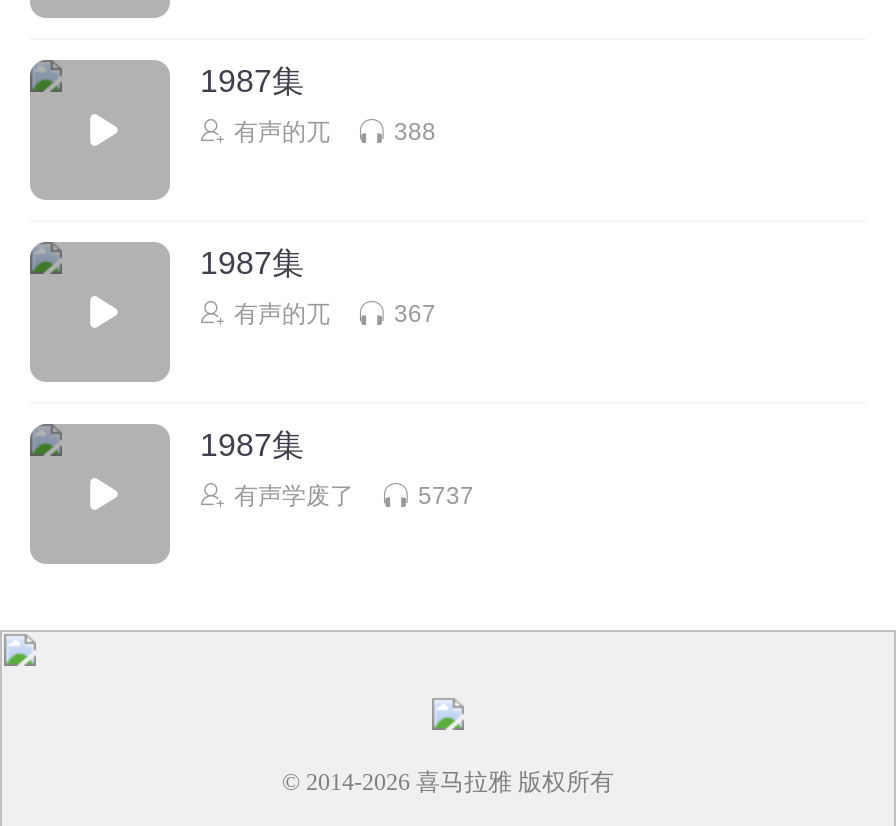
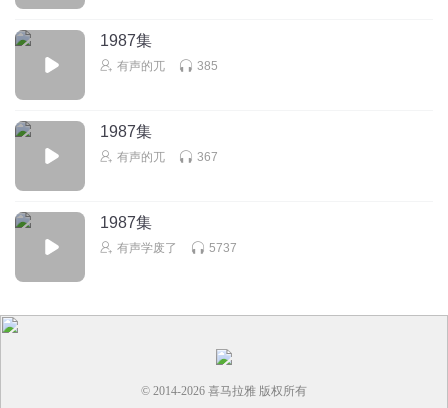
[394,117,436,145] 388 -> [197,58,218,72] 385

